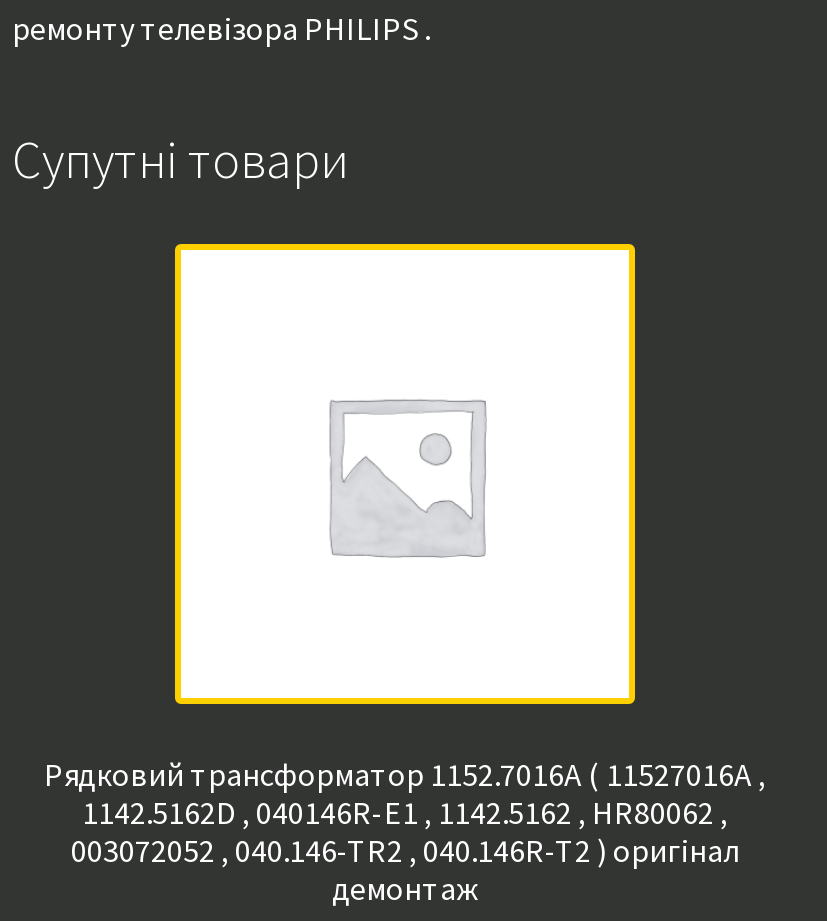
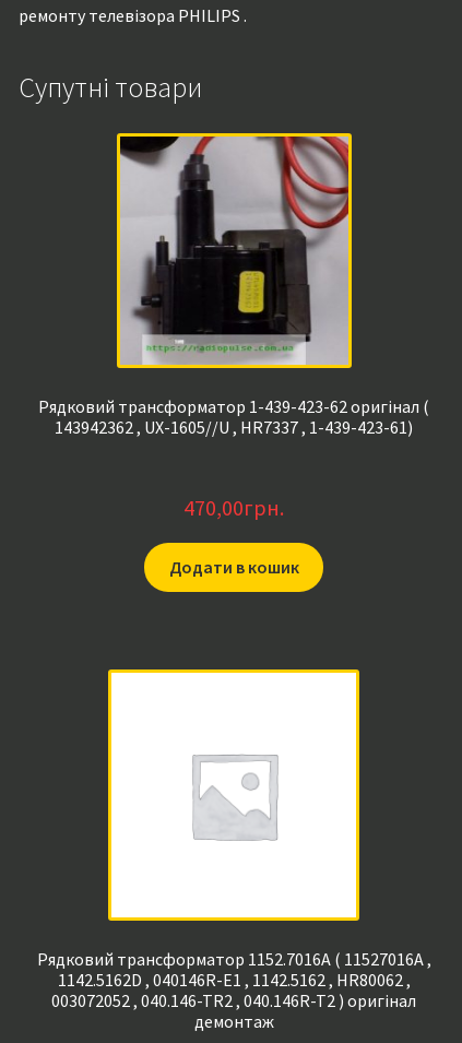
none -> [38,133,429,577] [image] | Рядковий трансформатор 1-439-423-62 оригінал ( | 143942362 , UX-1605//U , HR7337 , 1-439-423-61) | 470,00грн. | Додати в кошик

